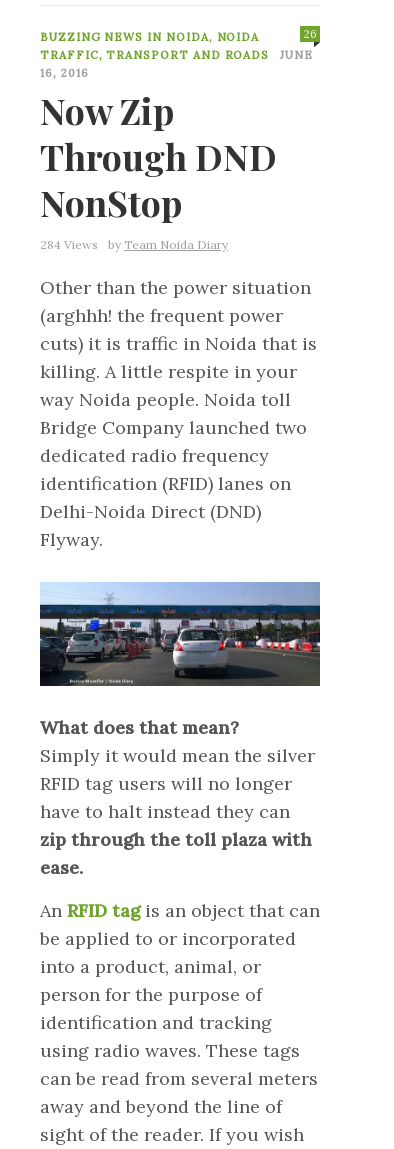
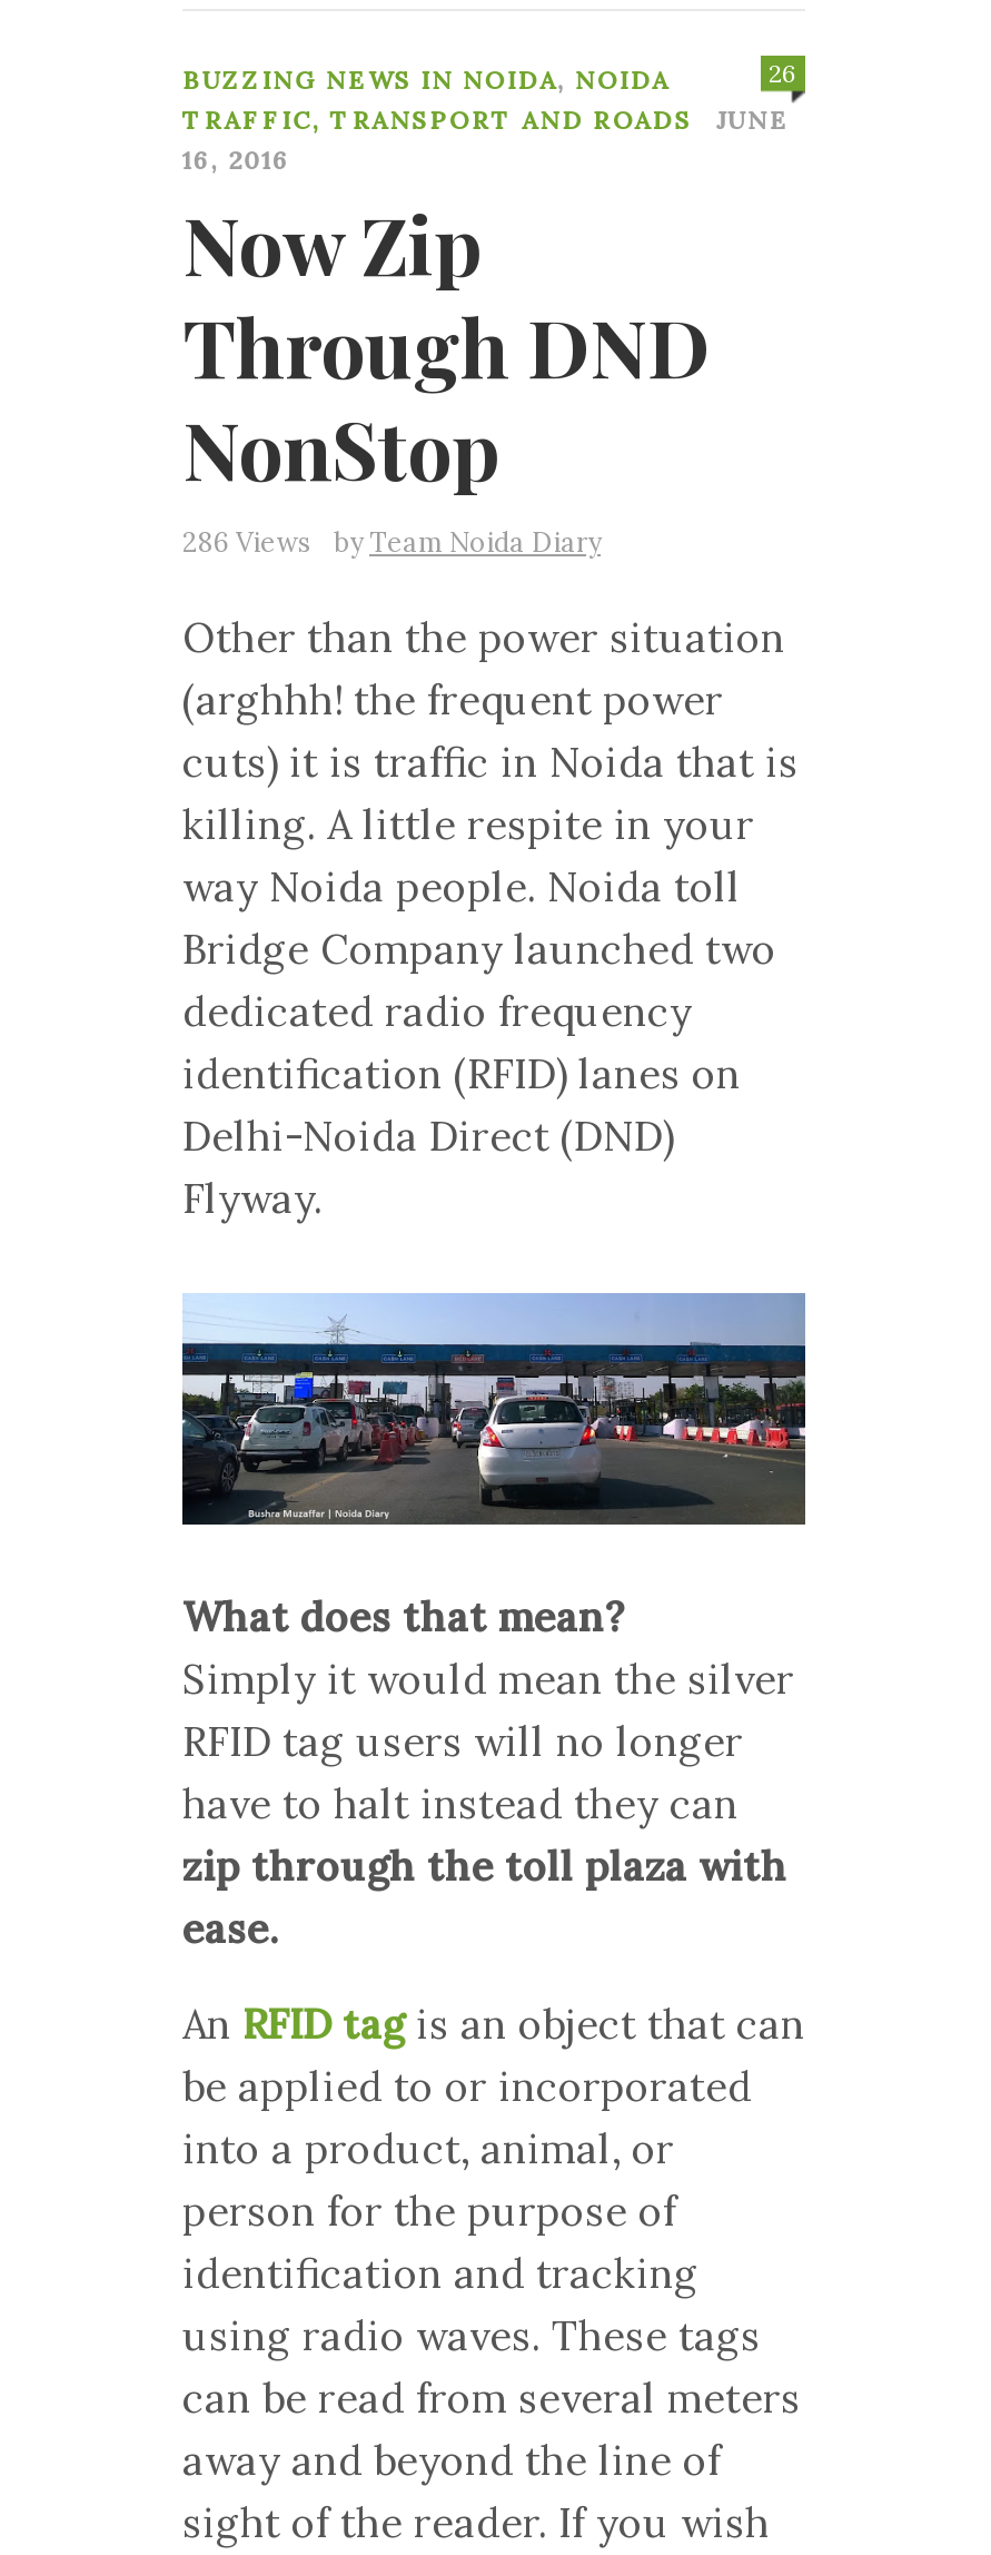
[40,236,228,251] 284 Views by Team Noida Diary -> [182,524,601,558] 286 Views by Team Noida Diary

